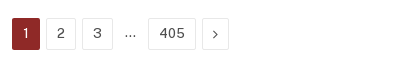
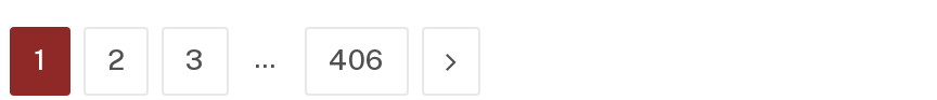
[159,26,185,41] 405 -> [329,45,385,77] 406

